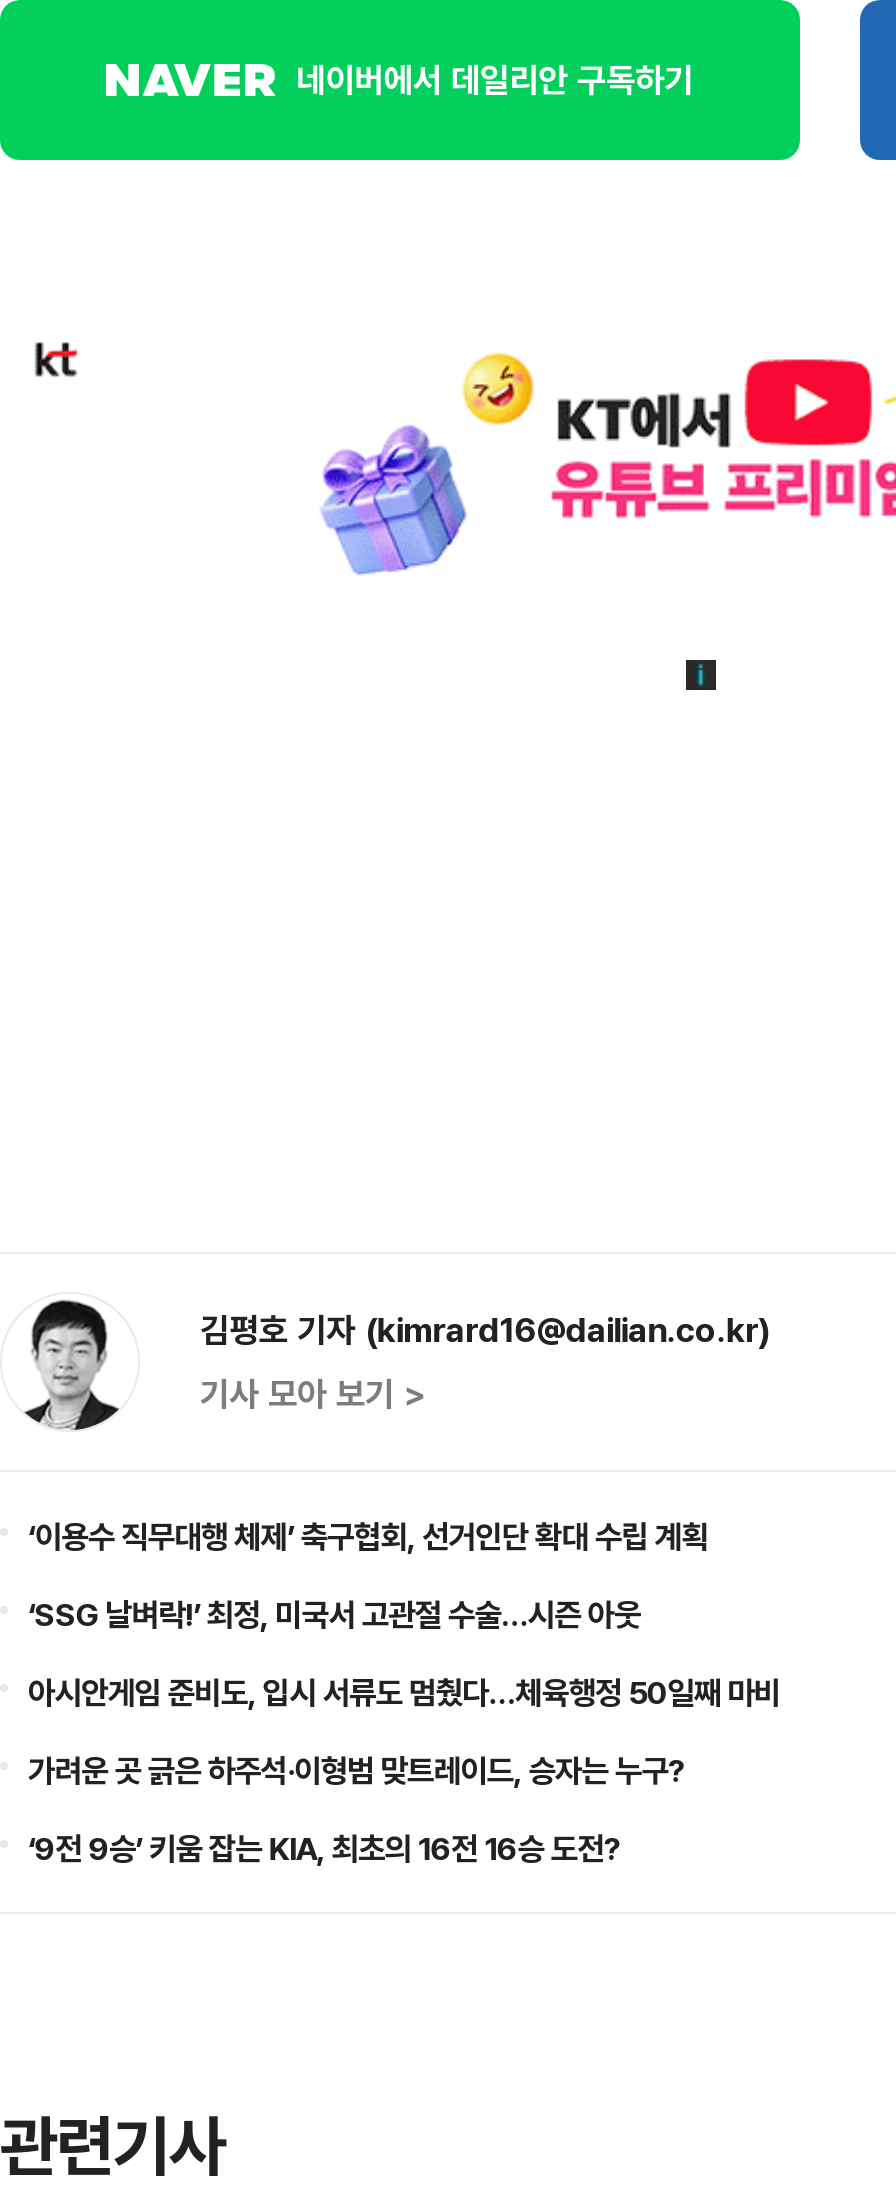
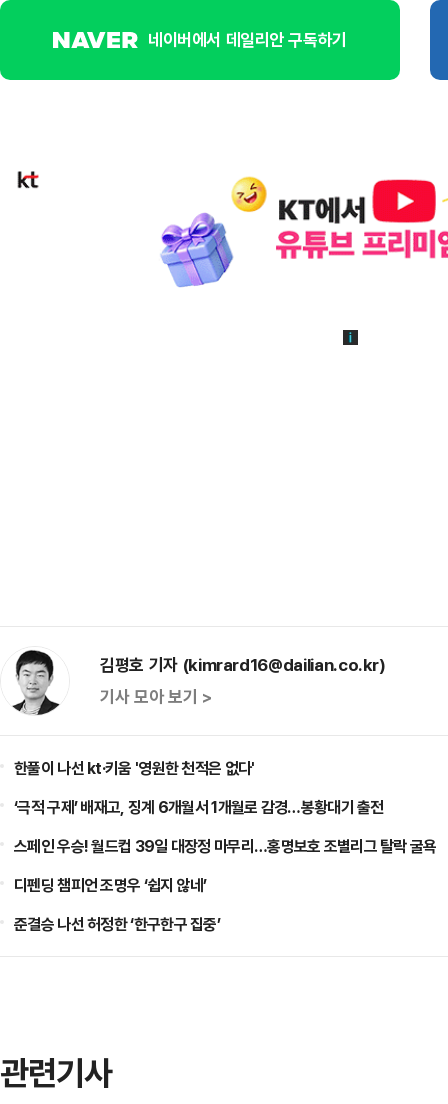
[28,1514,708,1558] ‘이용수 직무대행 체제’ 축구협회, 선거인단 확대 수립 계획 -> [14,757,254,779] 한풀이 나선 kt·키움 '영원한 천적은 없다'
[28,1592,641,1636] ‘SSG 날벼락!’ 최정, 미국서 고관절 수술…시즌 아웃 -> [14,796,384,818] ‘극적 구제’ 배재고, 징계 6개월서 1개월로 감경…봉황대기 출전
[28,1670,780,1714] 아시안게임 준비도, 입시 서류도 멈췄다…체육행정 50일째 마비 -> [14,835,437,857] 스페인 우승! 월드컵 39일 대장정 마무리…홍명보호 조별리그 탈락 굴욕
[28,1748,685,1792] 가려운 곳 긁은 하주석·이형범 맞트레이드, 승자는 누구? -> [14,874,207,896] 디펜딩 챔피언 조명우 ‘쉽지 않네’
[28,1826,620,1870] ‘9전 9승’ 키움 잡는 KIA, 최초의 16전 16승 도전? -> [14,913,220,935] 준결승 나선 허정한 ‘한구한구 집중’

